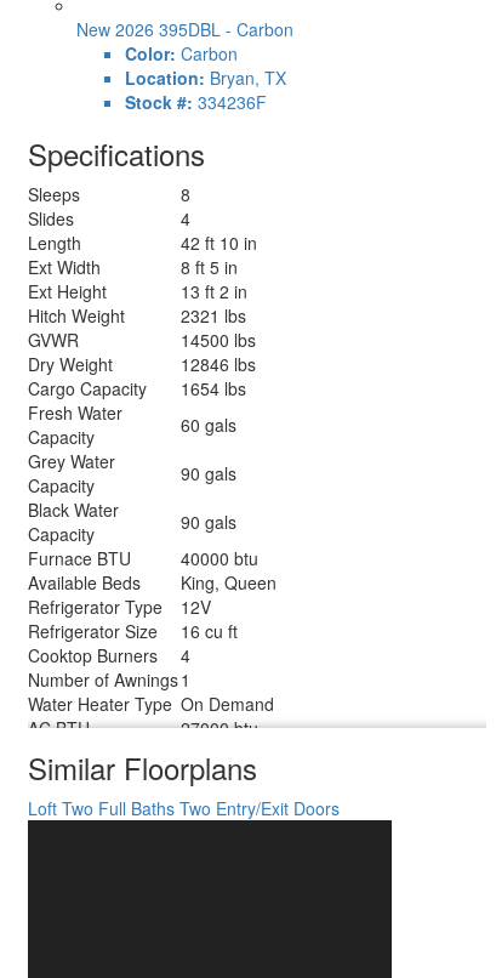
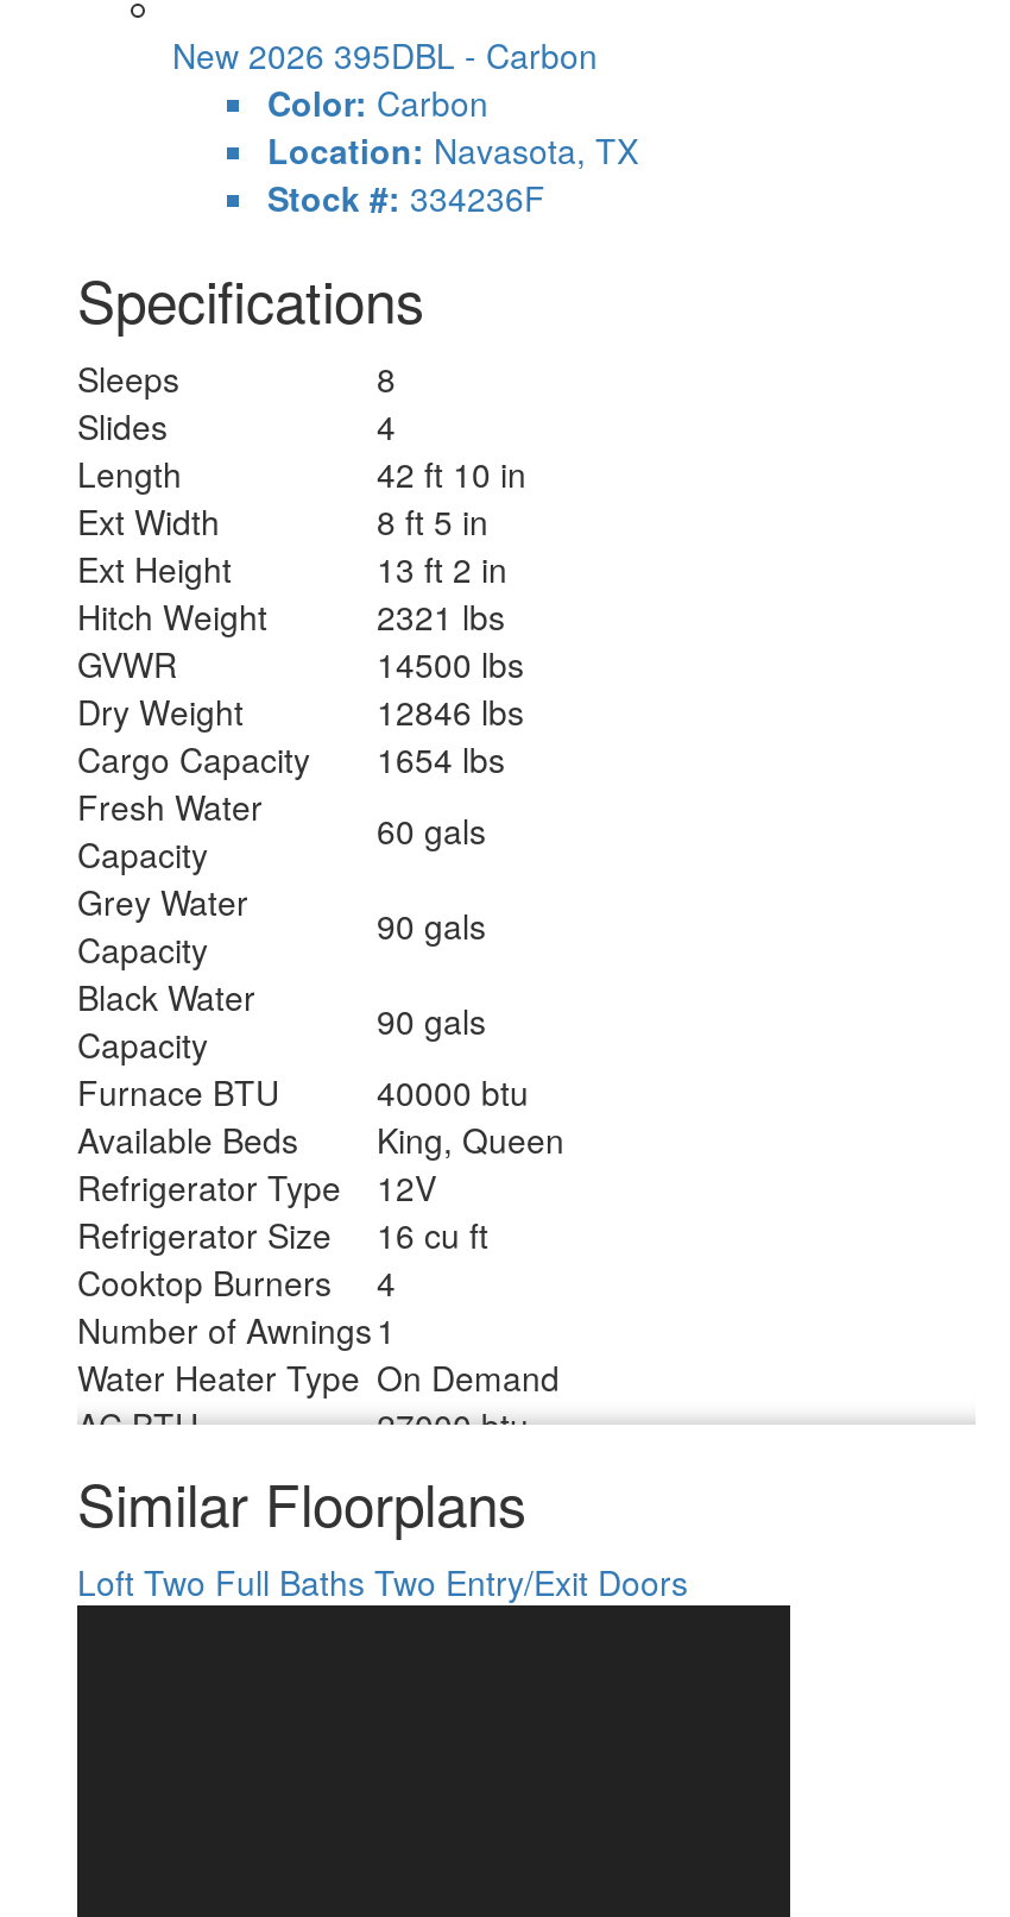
[125,66,286,90] Location: Bryan, TX -> [267,126,638,174] Location: Navasota, TX

